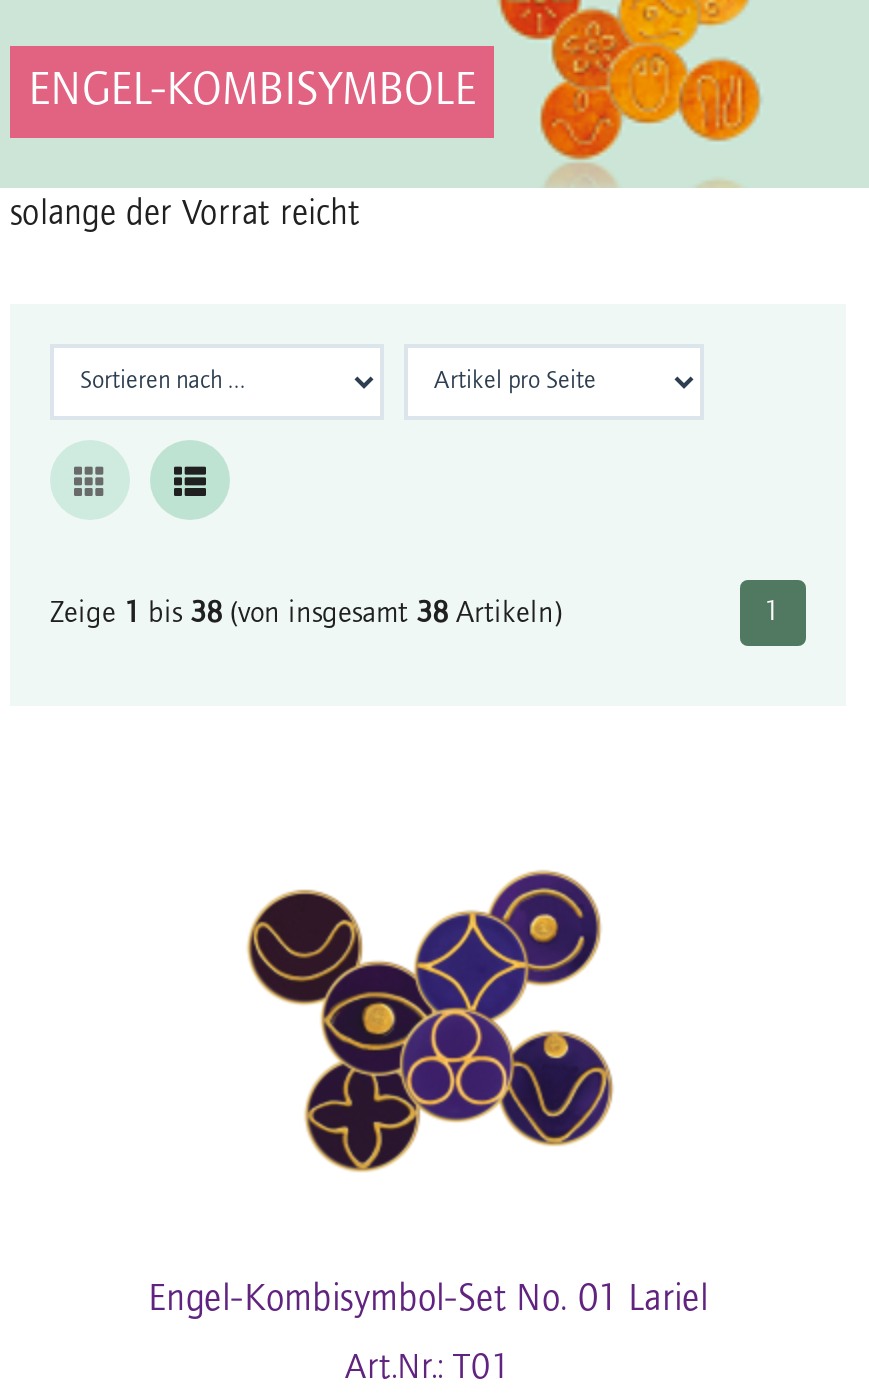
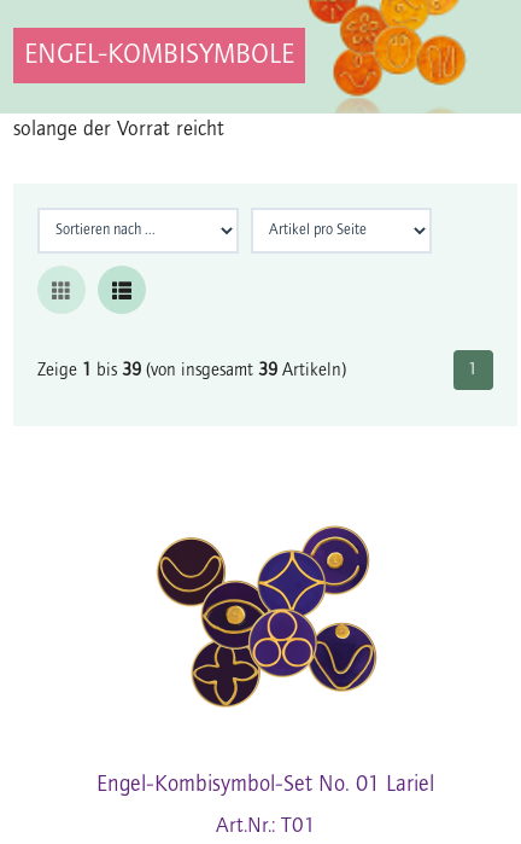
[50,597,562,629] Zeige 1 bis 38 (von insgesamt 38 Artikeln) -> [37,361,346,380] Zeige 1 bis 39 (von insgesamt 39 Artikeln)

